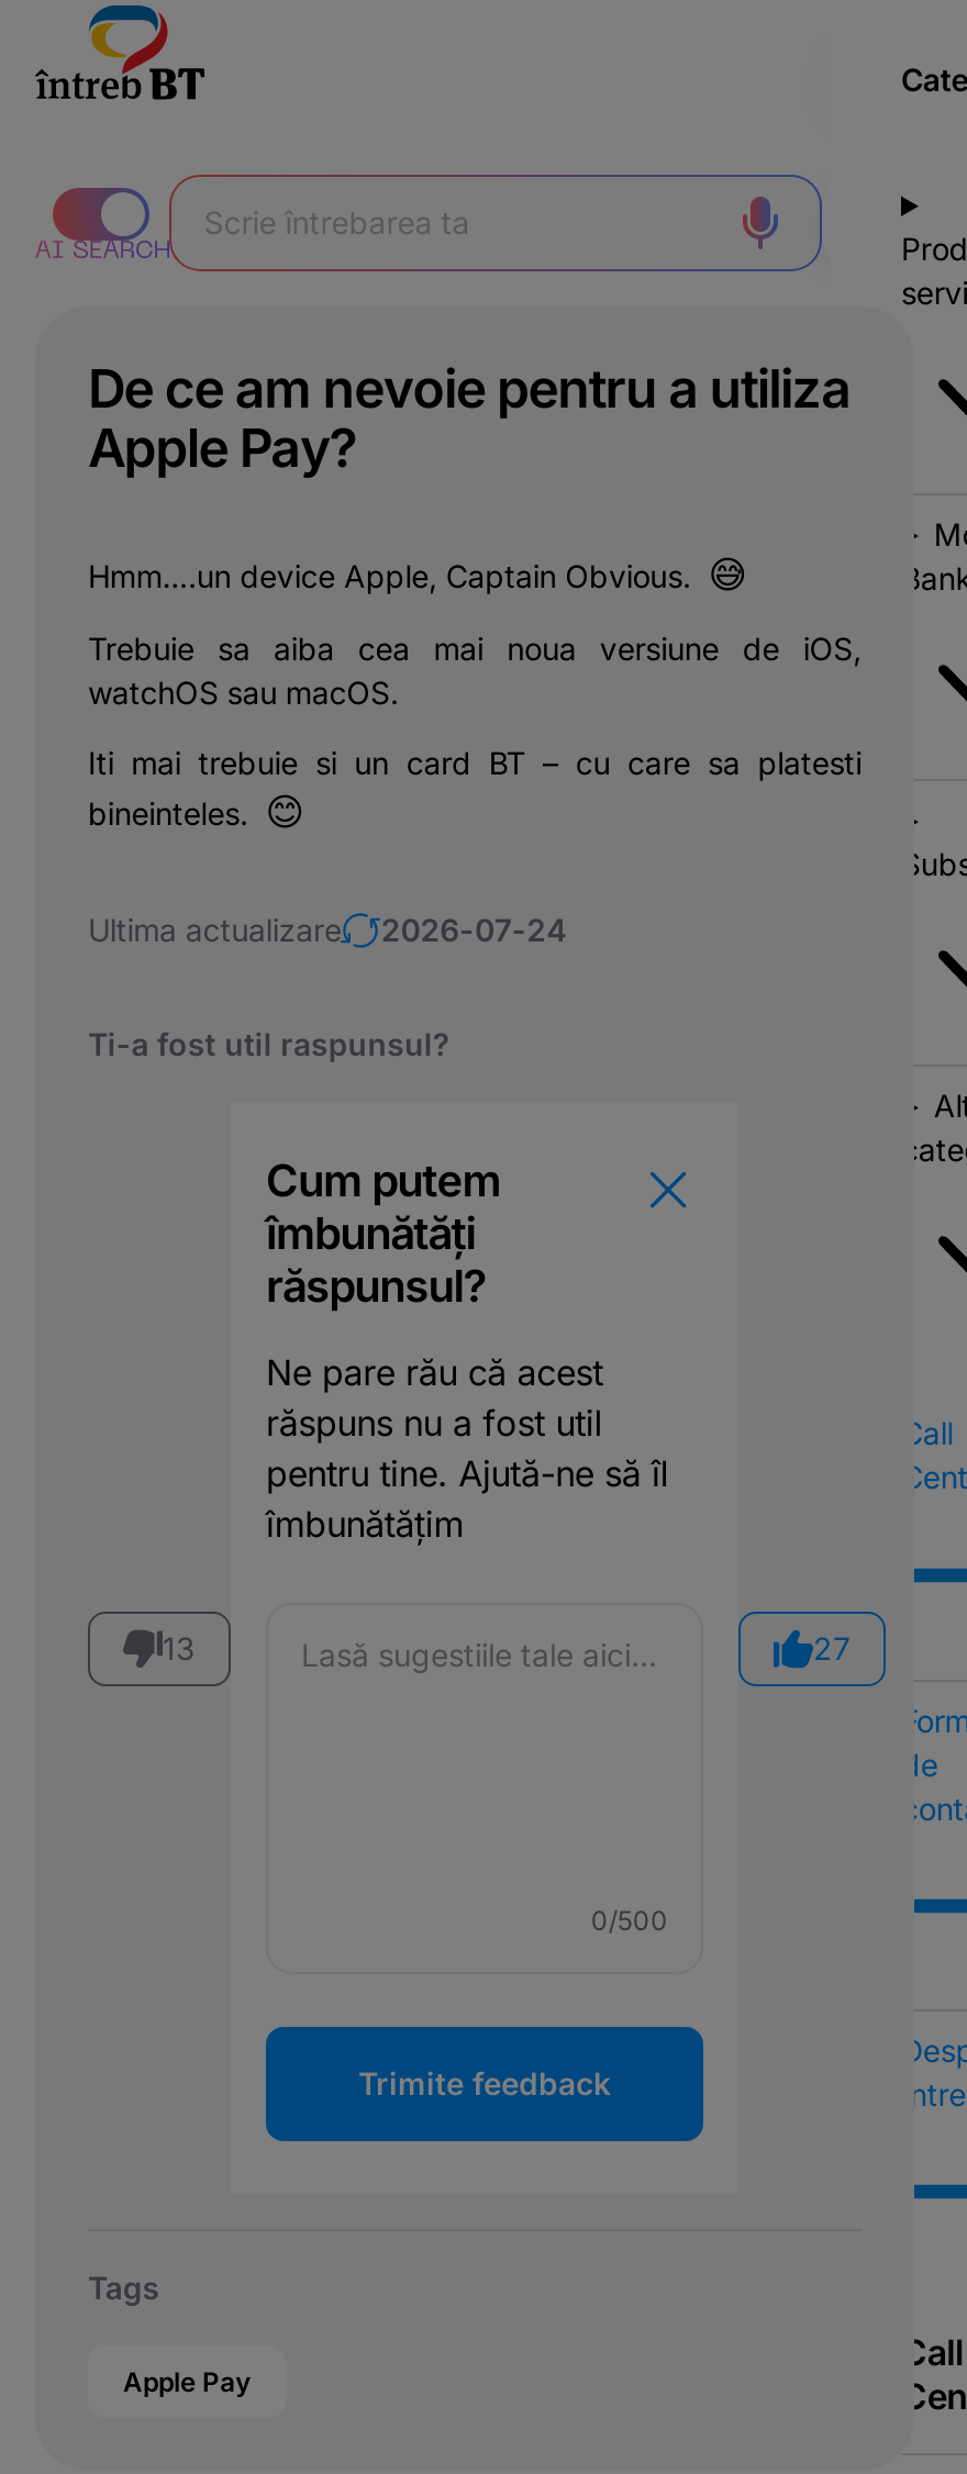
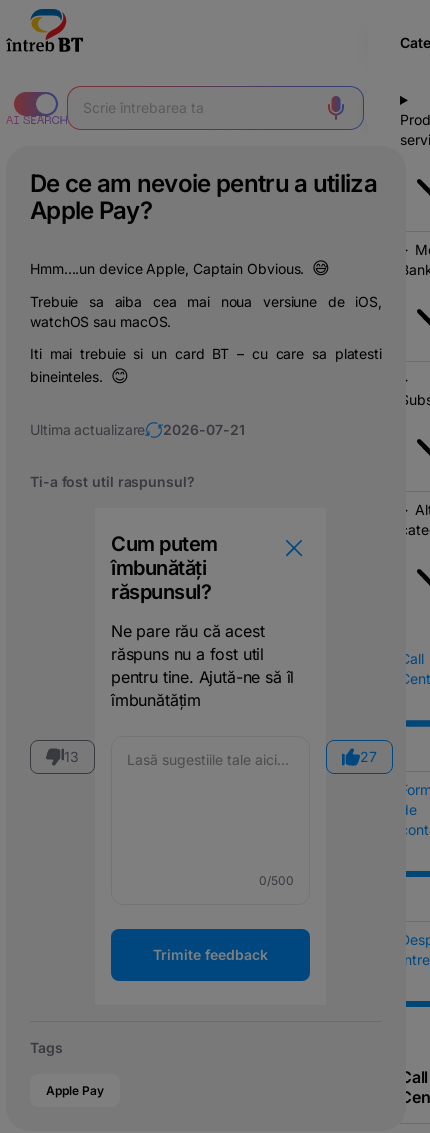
[88,911,566,948] Ultima actualizare 2026-07-24 -> [30,421,244,438] Ultima actualizare 2026-07-21

